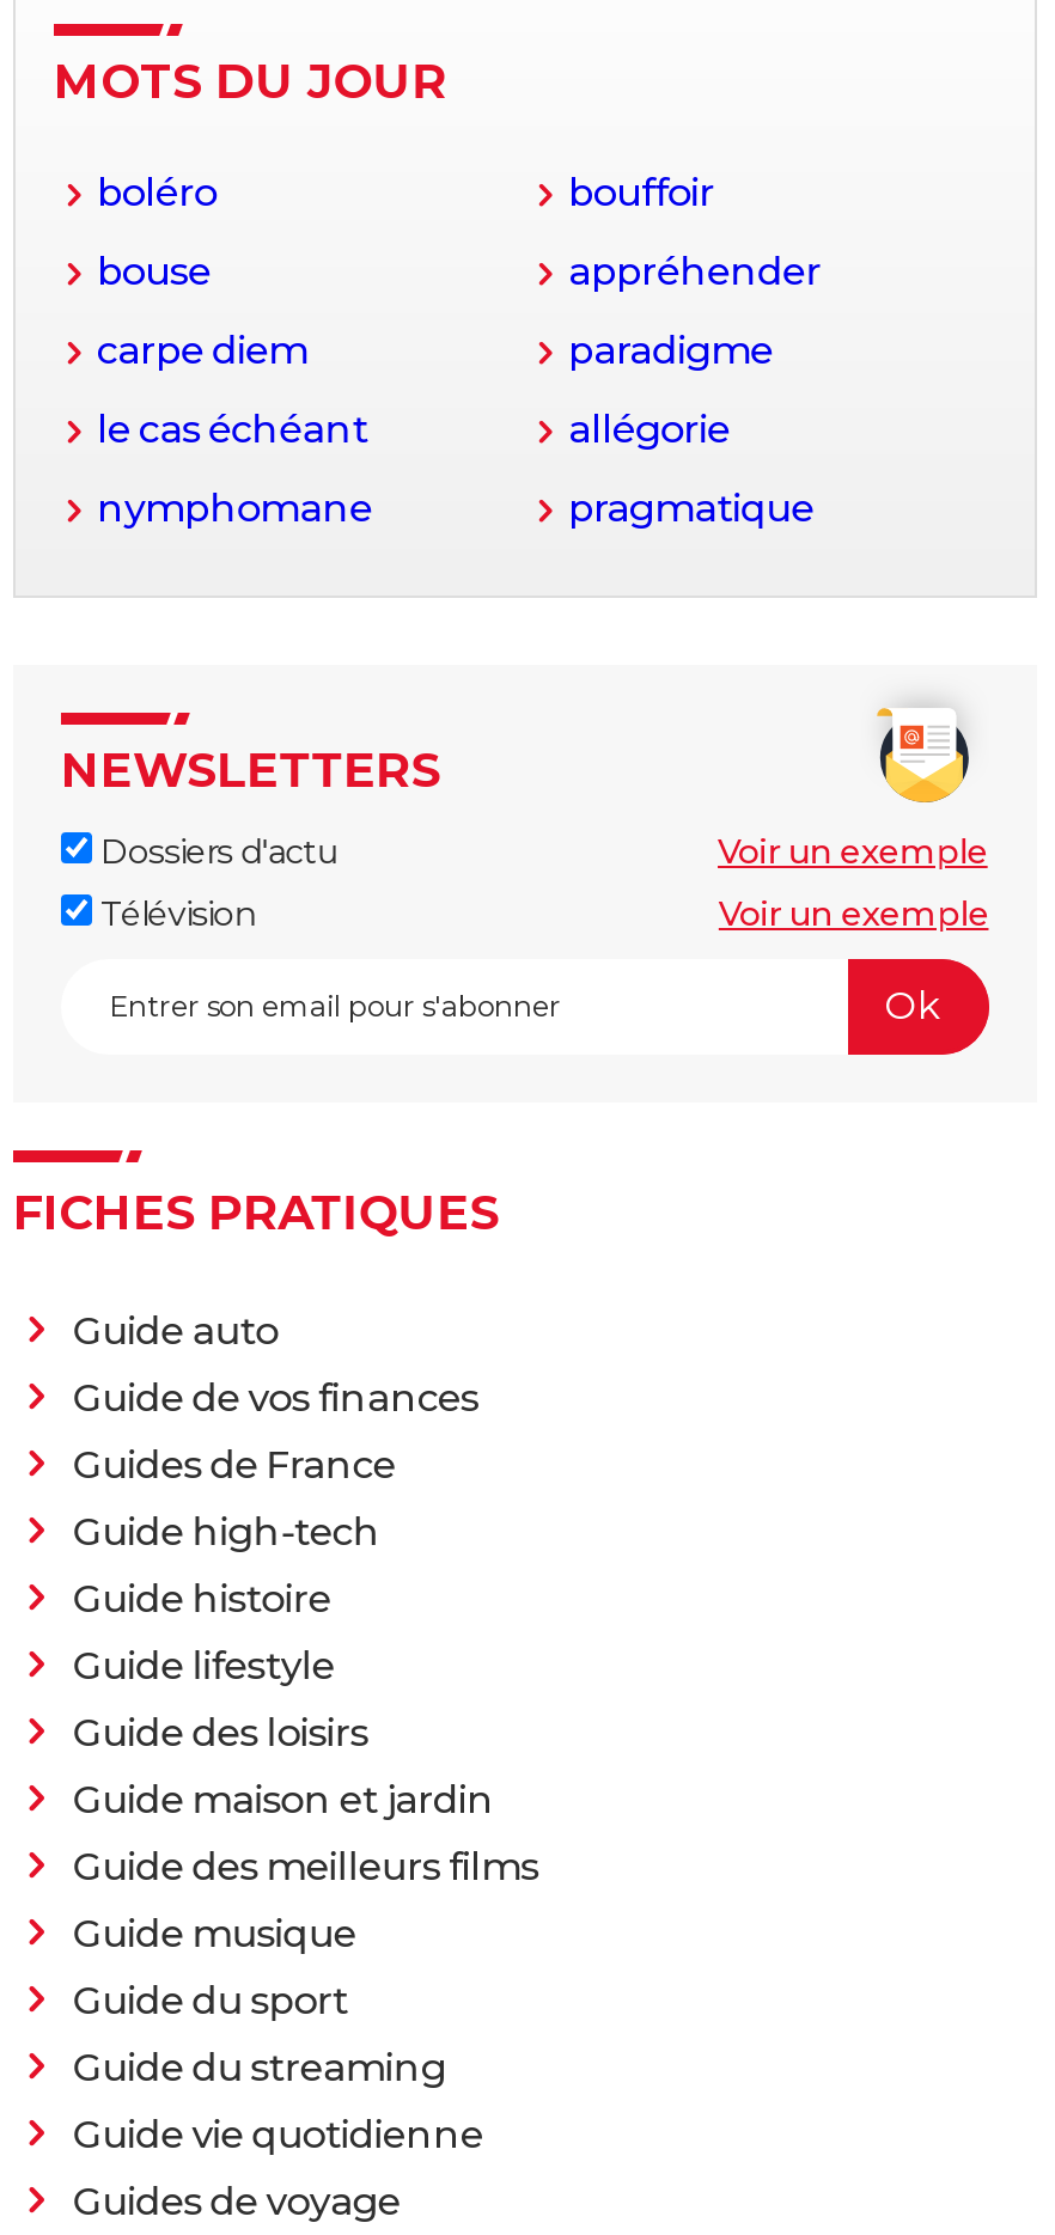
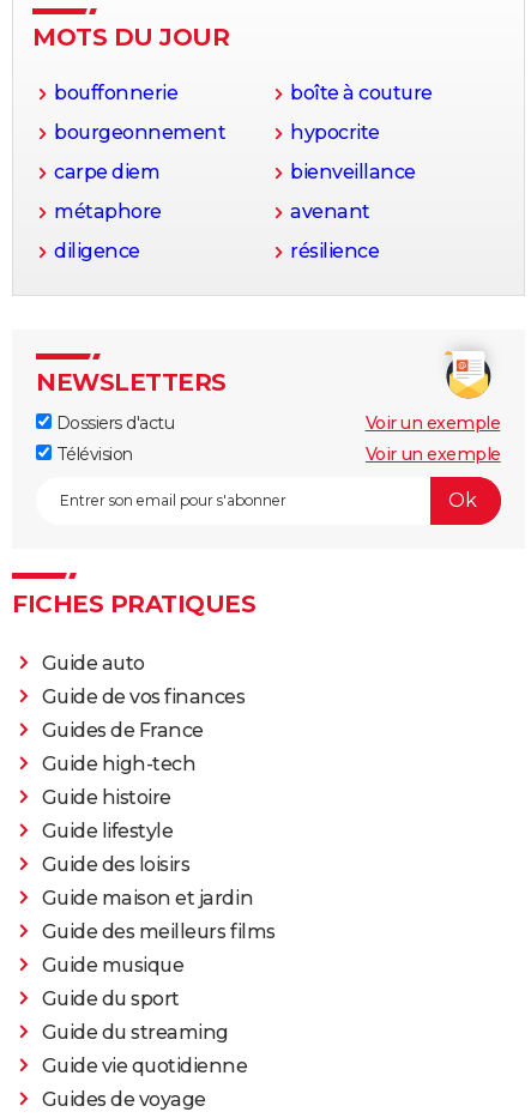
[97,169,715,214] boléro | bouffoir -> [54,81,432,104] bouffonnerie | boîte à couture
[97,248,821,293] bouse | appréhender -> [54,121,380,143] bourgeonnement | hypocrite
[568,327,773,372] paradigme -> [290,160,416,183] bienveillance
[97,406,730,451] le cas échéant | allégorie -> [54,200,370,222] métaphore | avenant
[97,485,814,530] nymphomane | pragmatique -> [54,239,379,262] diligence | résilience

